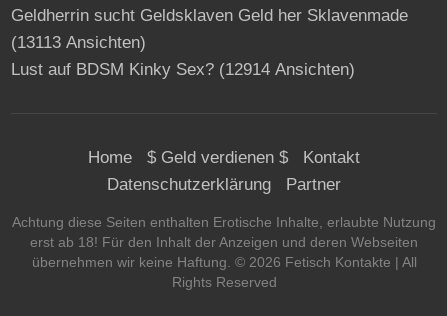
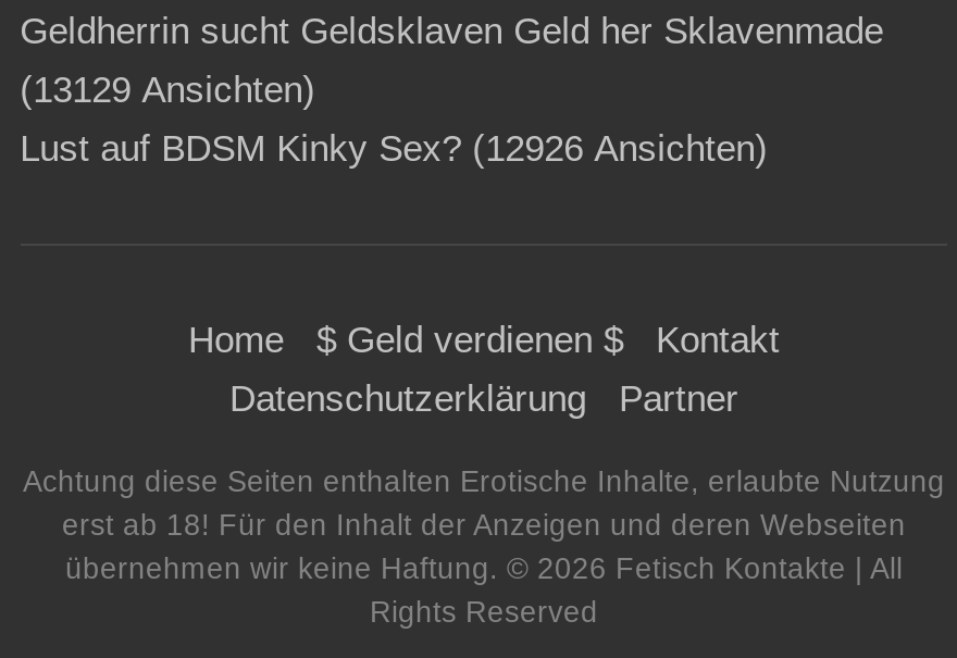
[11,33,146,52] (13113 Ansichten) -> [20,70,316,112] (13129 Ansichten)
[11,60,355,79] Lust auf BDSM Kinky Sex? (12914 Ansichten) -> [20,129,768,170] Lust auf BDSM Kinky Sex? (12926 Ansichten)

